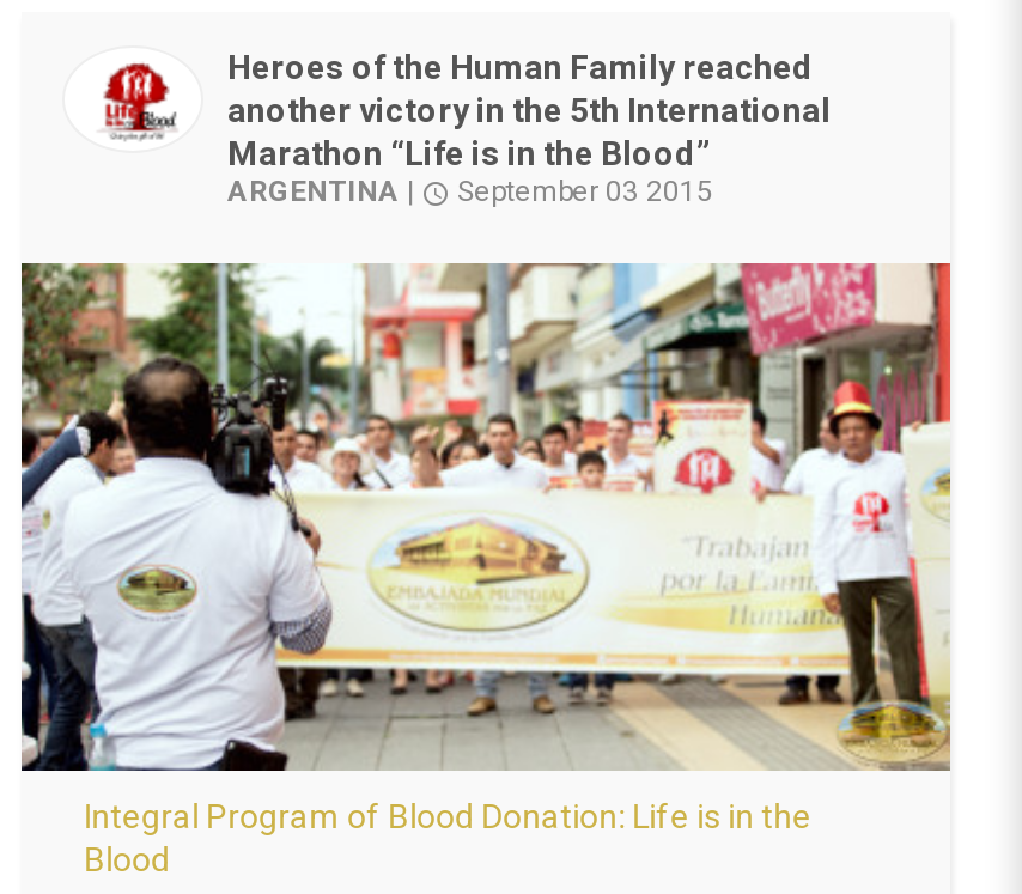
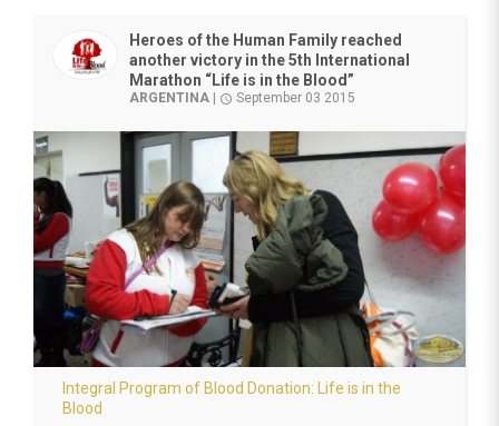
[19,261,953,773] [image] -> [32,130,467,368] [image]

